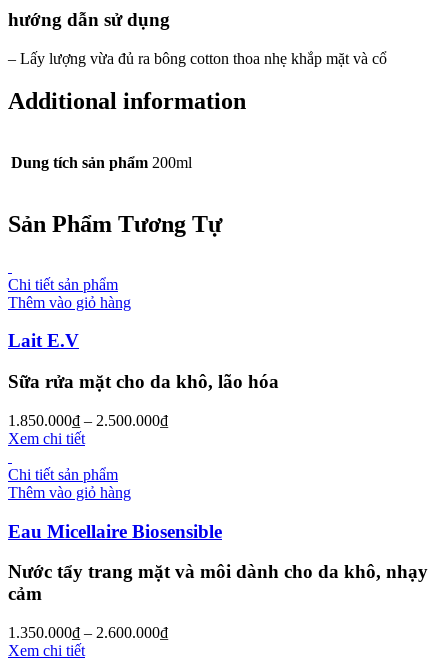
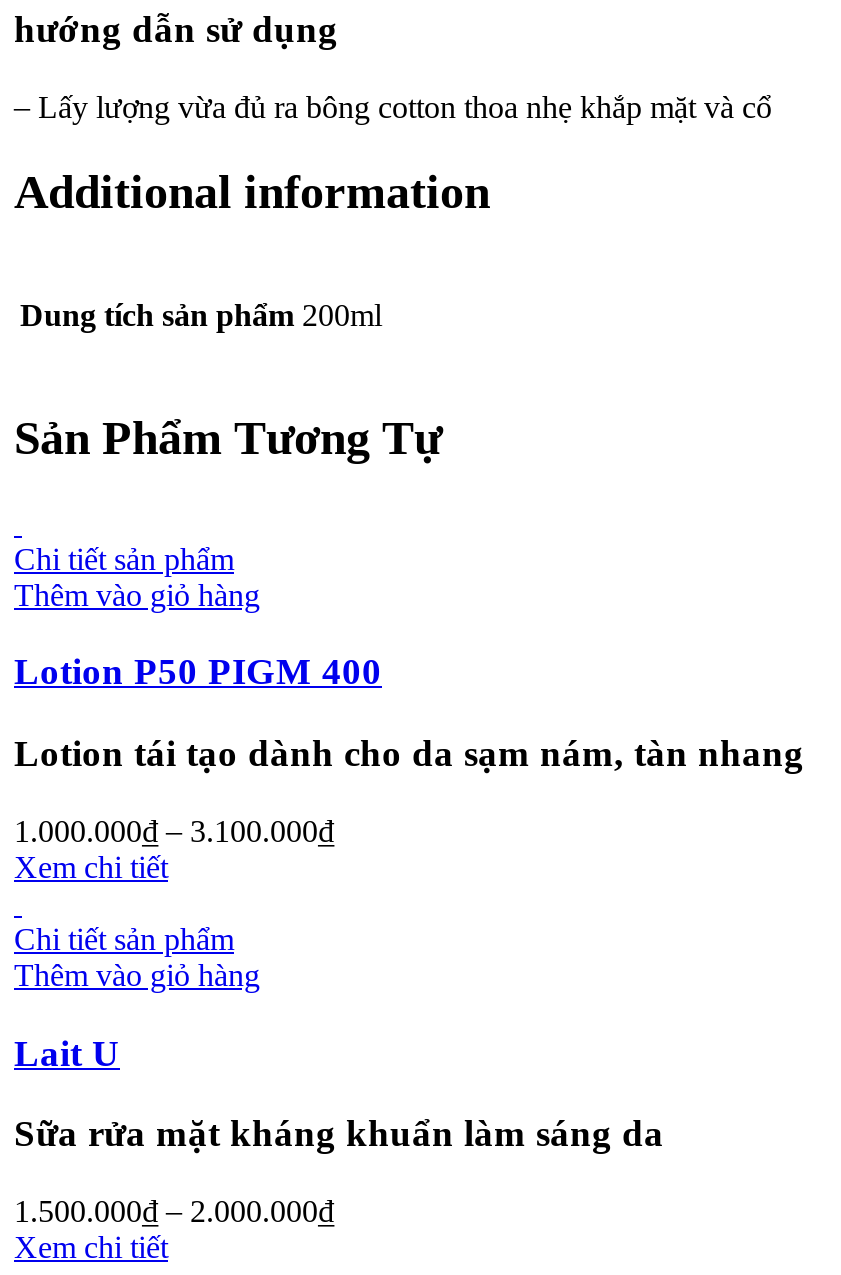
[8,330,79,351] Lait E.V -> [14,651,382,693] Lotion P50 PIGM 400
[8,371,279,392] Sữa rửa mặt cho da khô, lão hóa -> [14,732,804,774] Lotion tái tạo dành cho da sạm nám, tàn nhang
[8,412,168,429] 1.850.000₫ – 2.500.000₫ -> [14,814,334,848] 1.000.000₫ – 3.100.000₫
[8,521,222,542] Eau Micellaire Biosensible -> [14,1031,120,1073] Lait U
[8,561,428,604] Nước tẩy trang mặt và môi dành cho da khô, nhạy | cảm -> [14,1113,664,1155] Sữa rửa mặt kháng khuẩn làm sáng da
[8,624,168,641] 1.350.000₫ – 2.600.000₫ -> [14,1194,334,1228] 1.500.000₫ – 2.000.000₫

